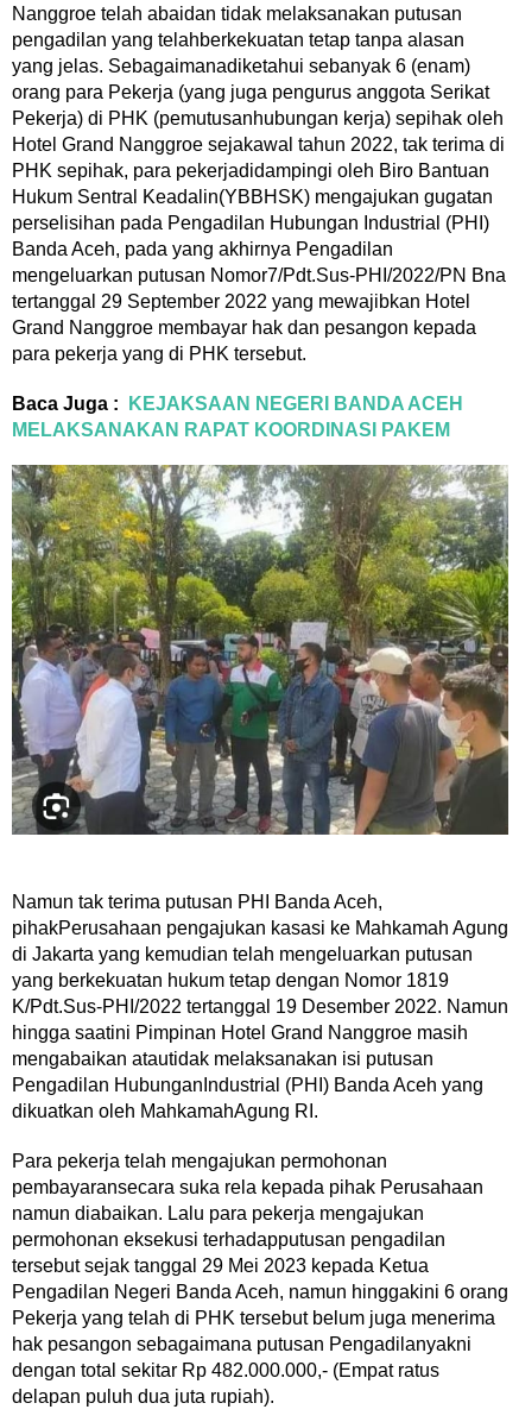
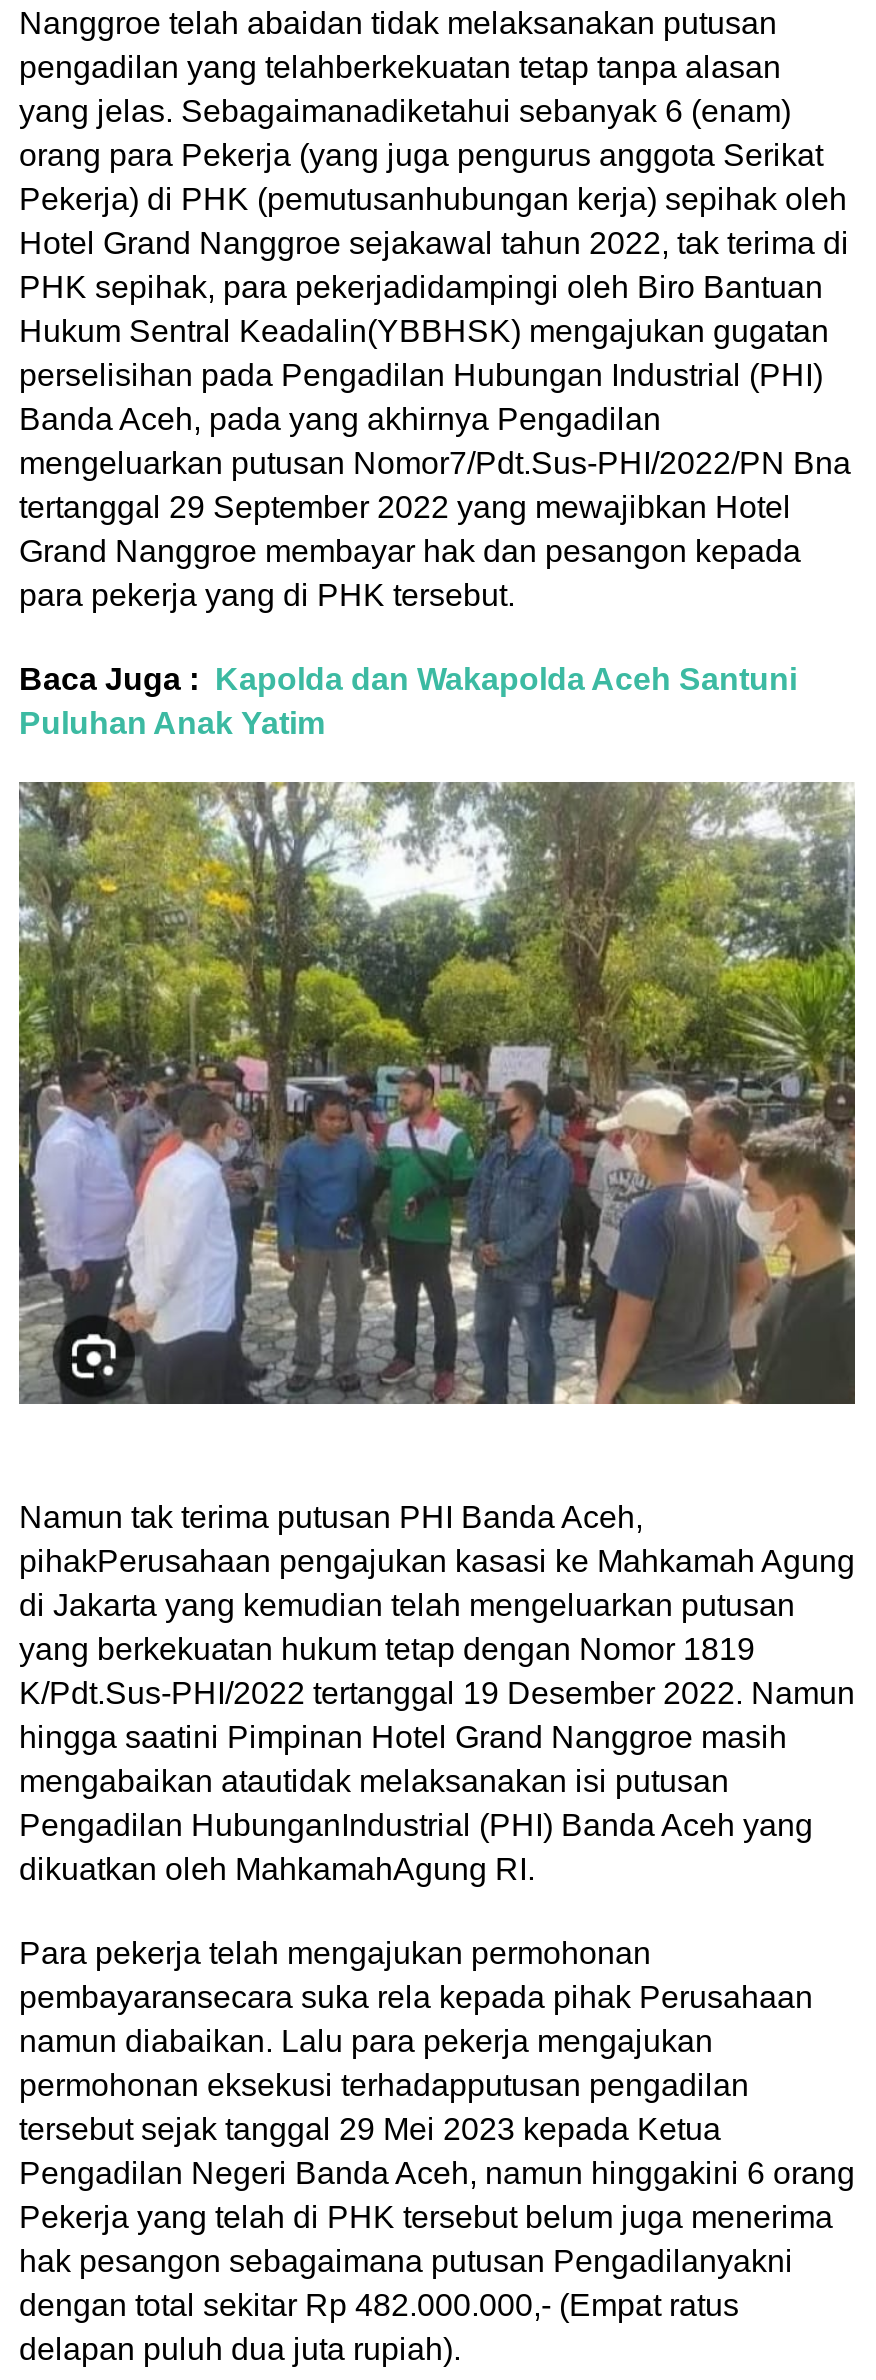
[12,394,463,440] Baca Juga : KEJAKSAAN NEGERI BANDA ACEH | MELAKSANAKAN RAPAT KOORDINASI PAKEM -> [19,662,797,740] Baca Juga : Kapolda dan Wakapolda Aceh Santuni | Puluhan Anak Yatim

